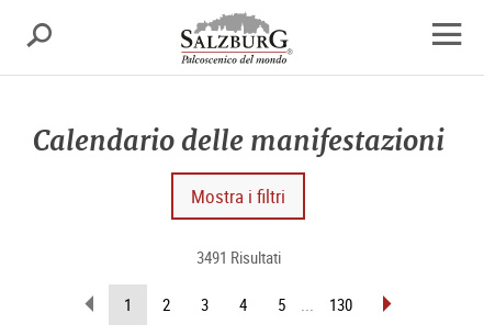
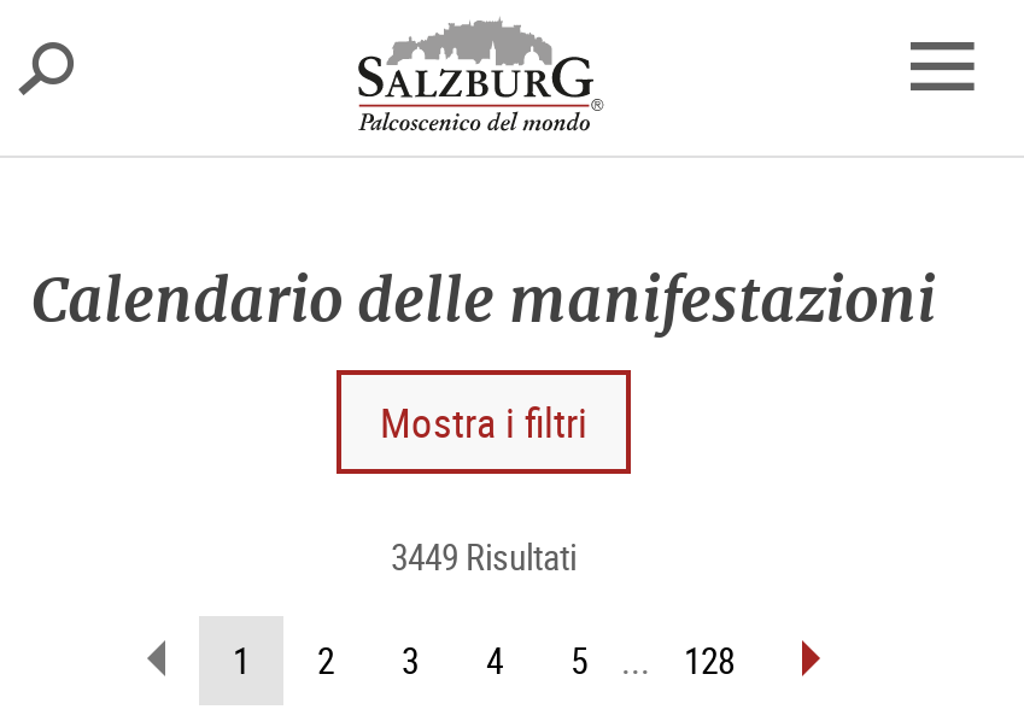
[196,246,280,268] 3491 Risultati -> [391,532,577,580] 3449 Risultati
[329,293,352,315] 130 -> [684,635,735,684] 128

